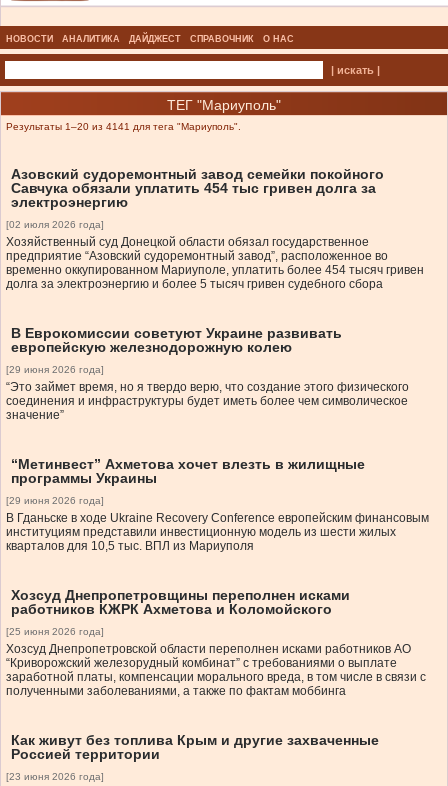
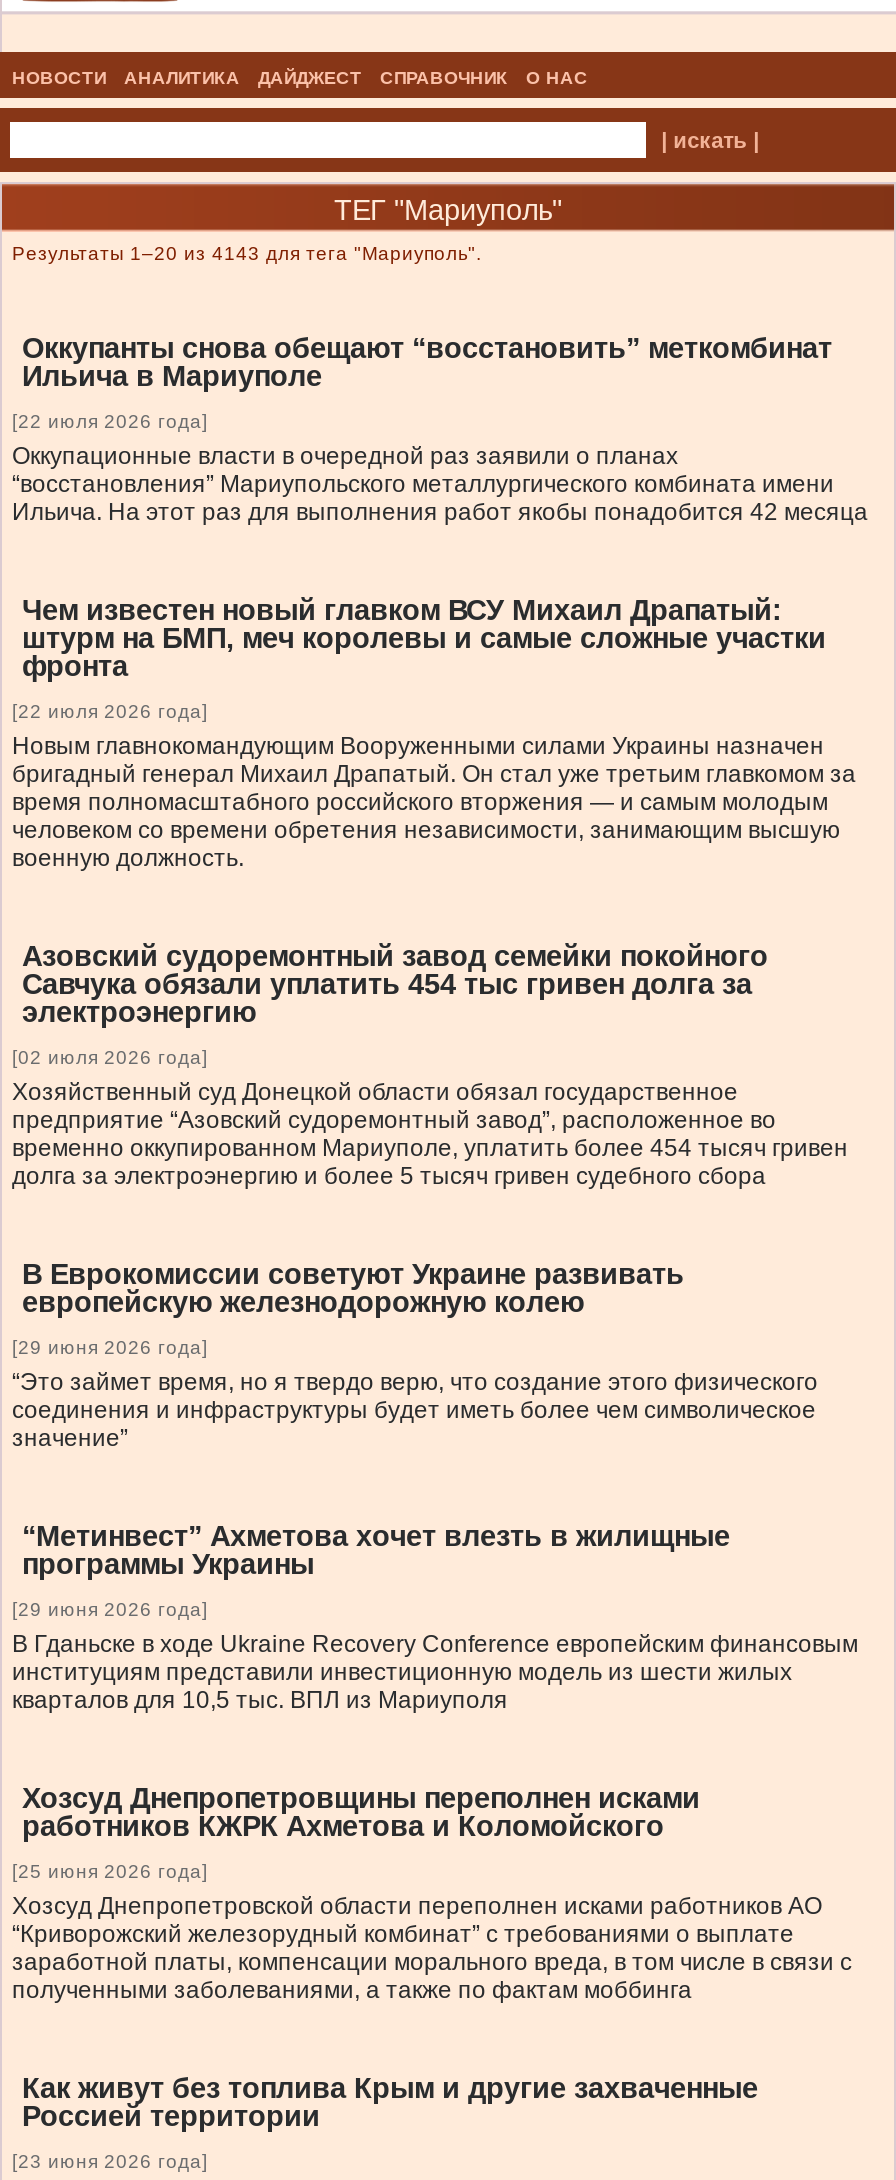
[6,121,241,132] Результаты 1–20 из 4141 для тега "Мариуполь". -> [12,243,868,873] Результаты 1–20 из 4143 для тега "Мариуполь". | Оккупанты снова обещают “восстановить” меткомбинат | Ильича в Мариуполе | [22 июля 2026 года] | Оккупационные власти в очередной раз заявили о планах | “восстановления” Мариупольского металлургического комбината имени | Ильича. На этот раз для выполнения работ якобы понадобится 42 месяца | Чем известен новый главком ВСУ Михаил Драпатый: | штурм на БМП, меч королевы и самые сложные участки | фронта | [22 июля 2026 года] | Новым главнокомандующим Вооруженными силами Украины назначен | бригадный генерал Михаил Драпатый. Он стал уже третьим главкомом за | время полномасштабного российского вторжения — и самым молодым | человеком со времени обретения независимости, занимающим высшую | военную должность.

